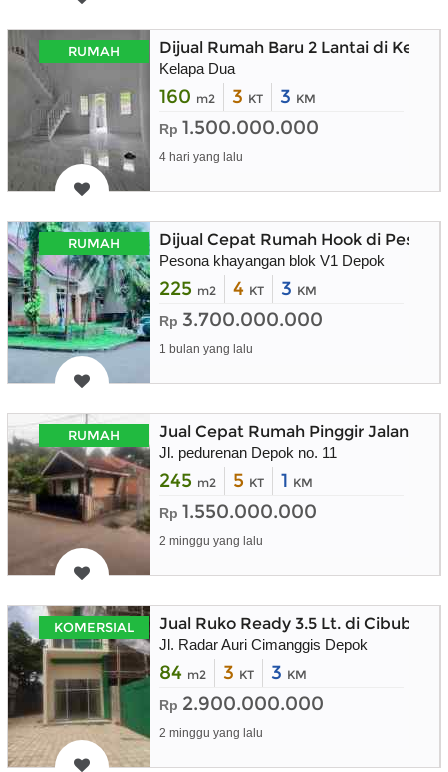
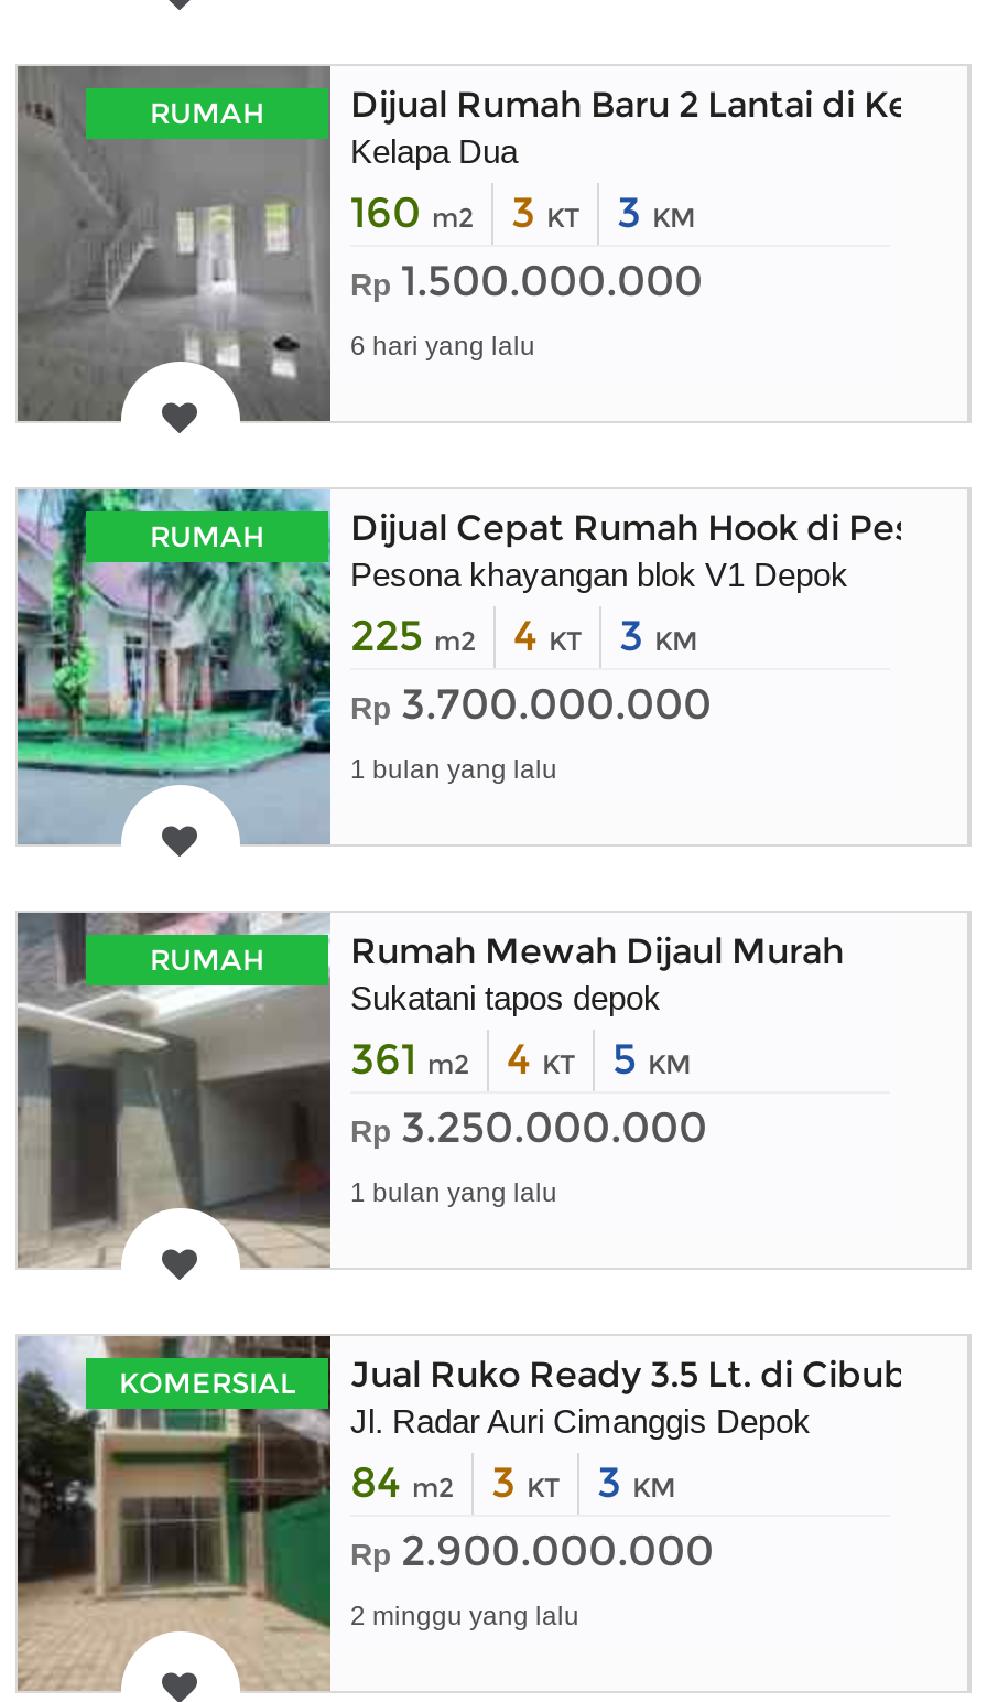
[159,150,243,164] 4 hari yang lalu -> [350,330,535,361] 6 hari yang lalu
[7,414,409,575] [image] | Jual Cepat Rumah Pinggir Jalan | Jl. pedurenan Depok no. 11 | 245 m2 | 5 KT | 1 KM | Rp 1.550.000.000 -> [15,911,844,1268] [image] | Rumah Mewah Dijaul Murah | Sukatani tapos depok | 361 m2 | 4 KT | 5 KM | Rp 3.250.000.000
[159,534,263,548] 2 minggu yang lalu -> [350,1177,557,1208] 1 bulan yang lalu

